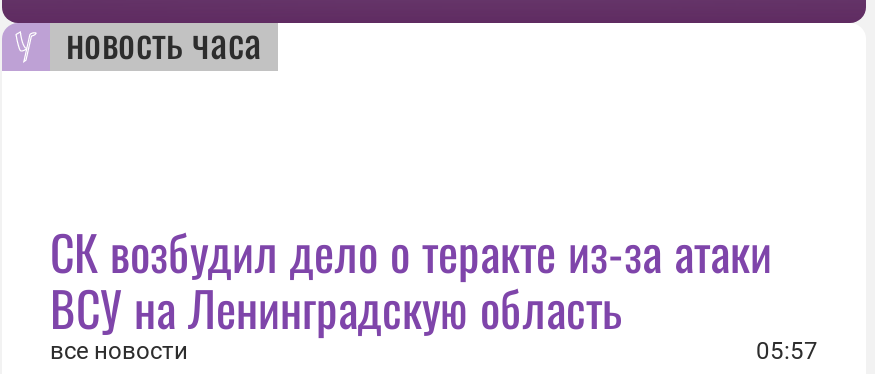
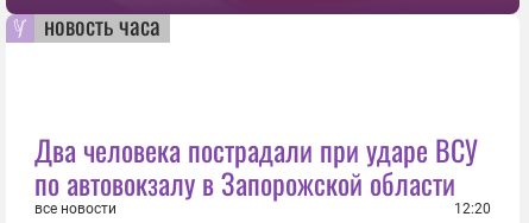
[50,215,772,343] СК возбудил дело о теракте из-за атаки | ВСУ на Ленинградскую область -> [34,128,478,204] Два человека пострадали при ударе ВСУ | по автовокзалу в Запорожской области
[756,337,818,365] 05:57 -> [454,200,491,217] 12:20

